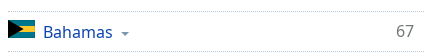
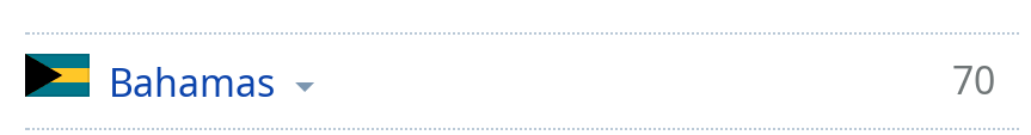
[396,20,414,42] 67 -> [952,54,995,106] 70

